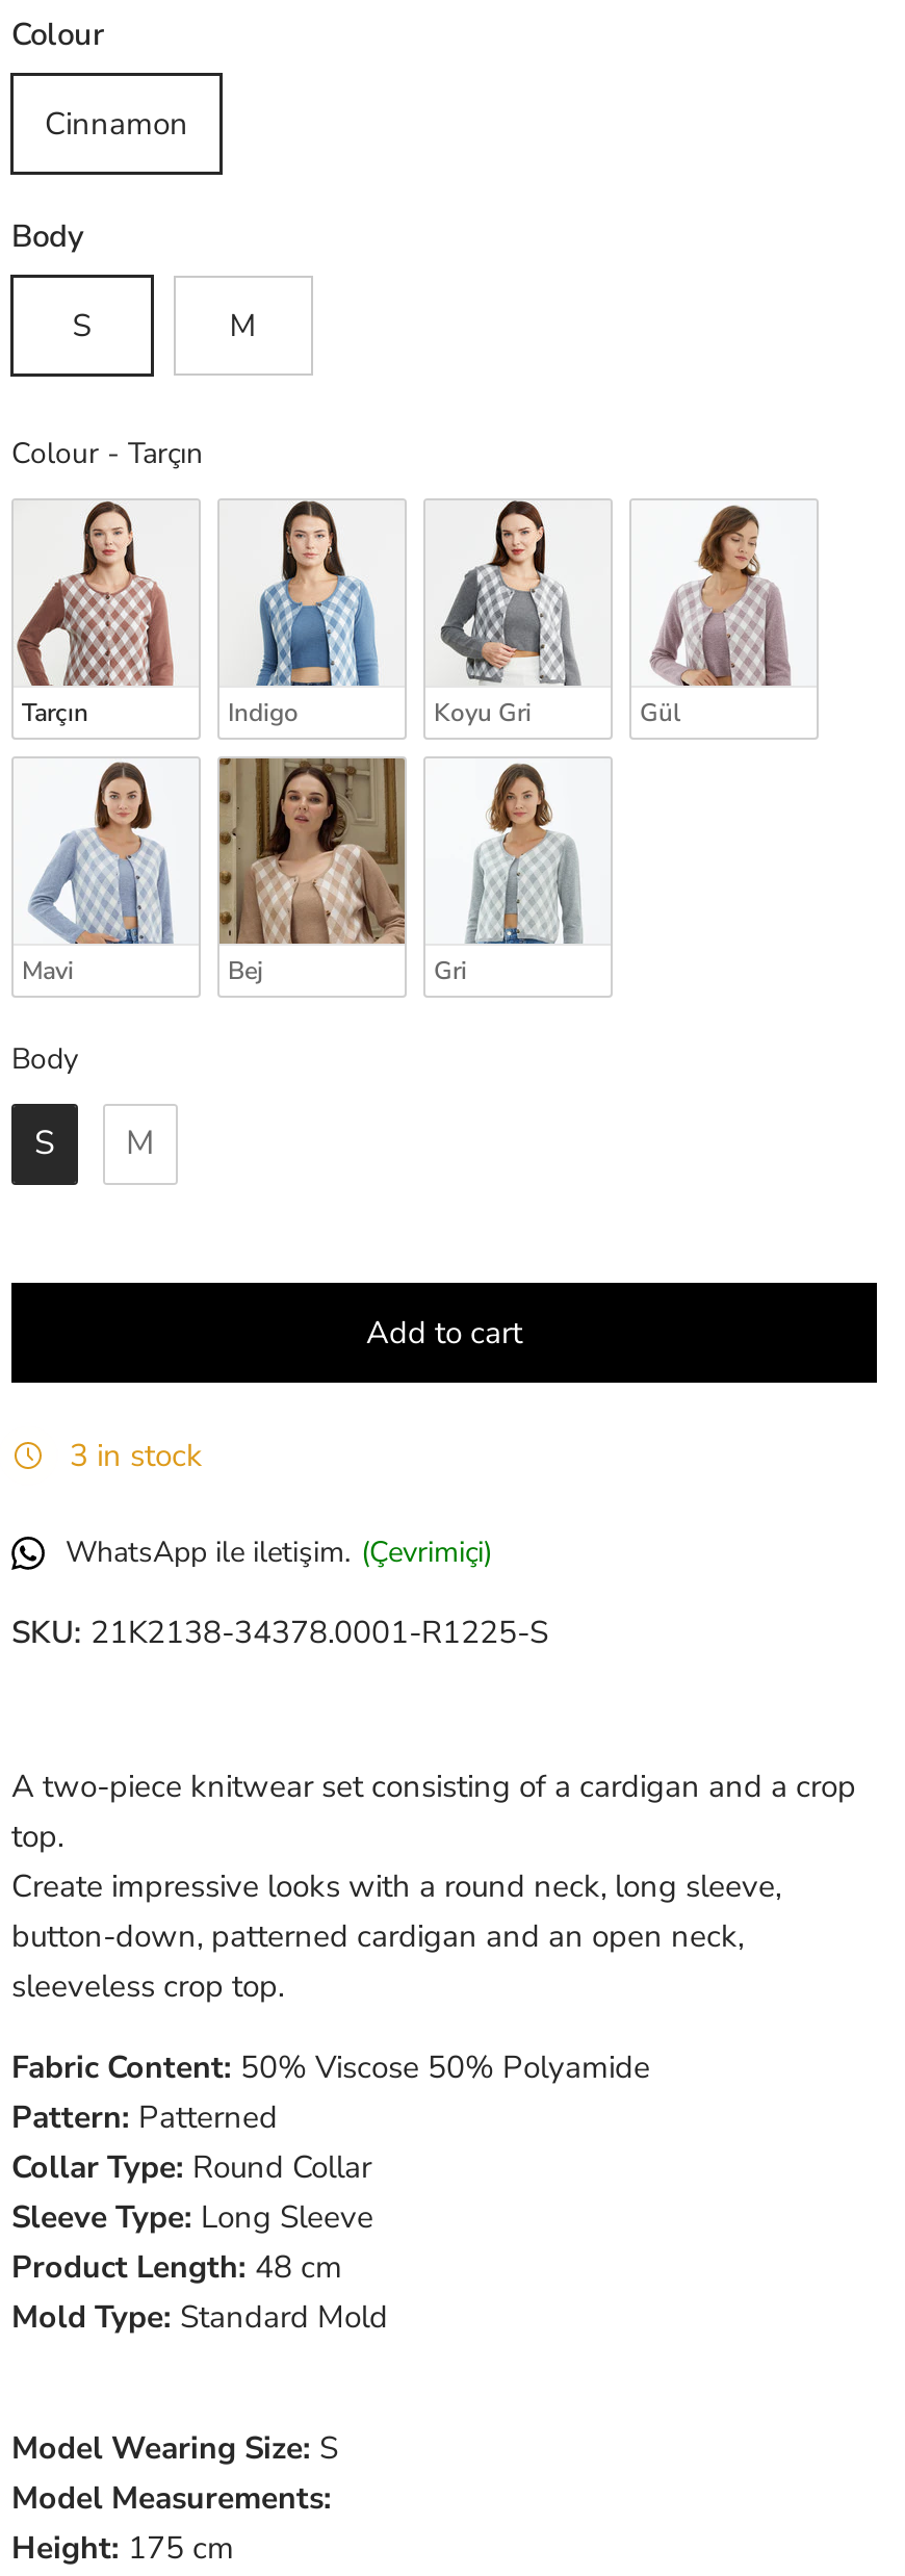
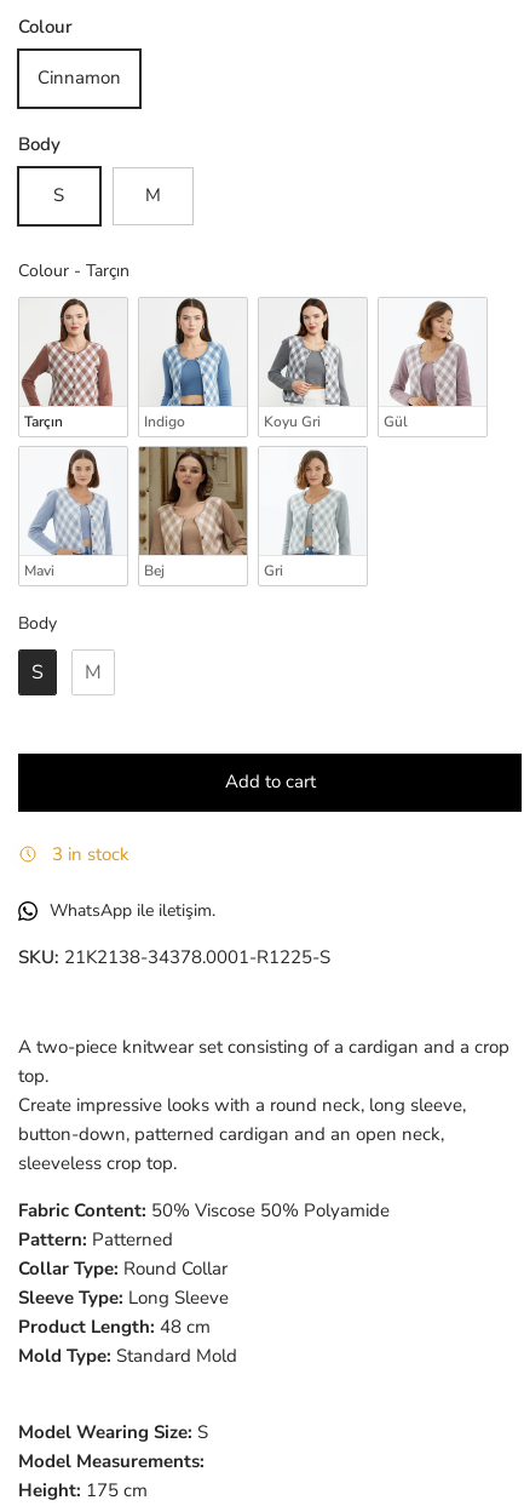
[66,1533,492,1573] WhatsApp ile iletişim. (Çevrimiçi) -> [50,899,215,922] WhatsApp ile iletişim.

